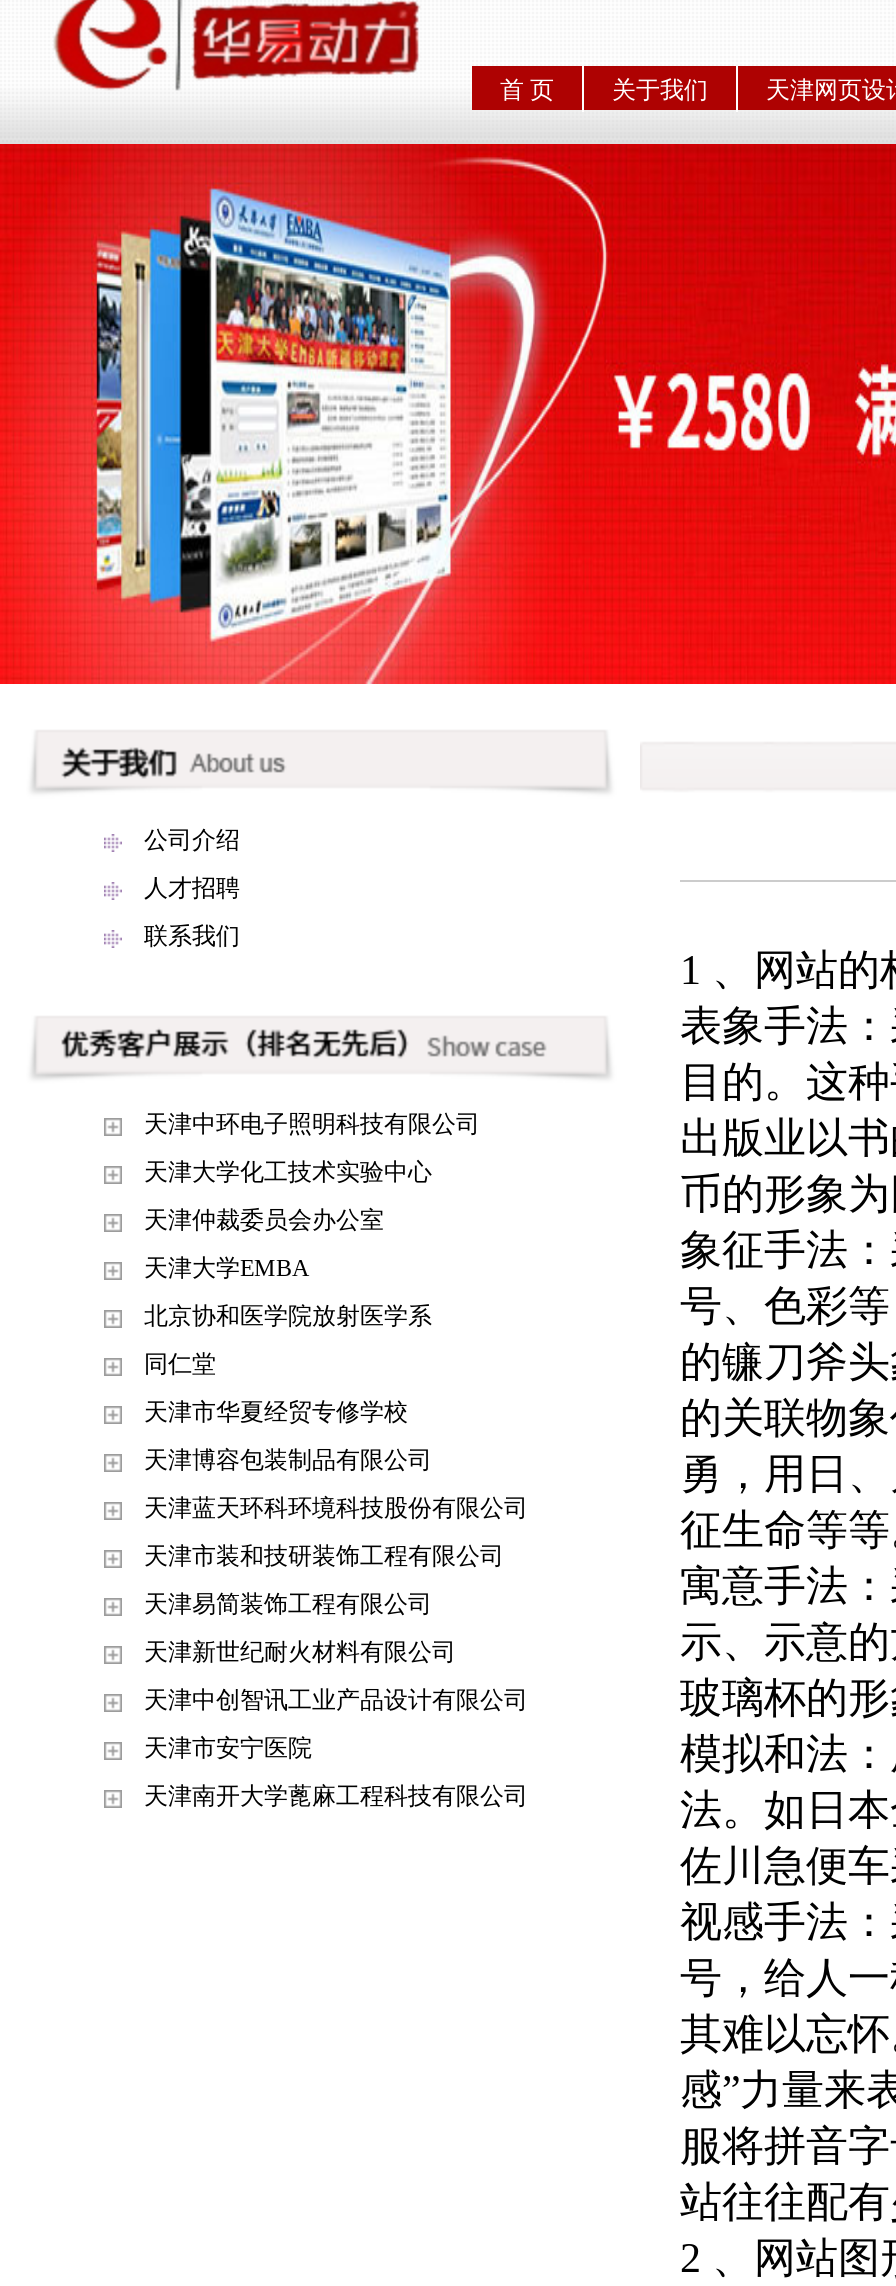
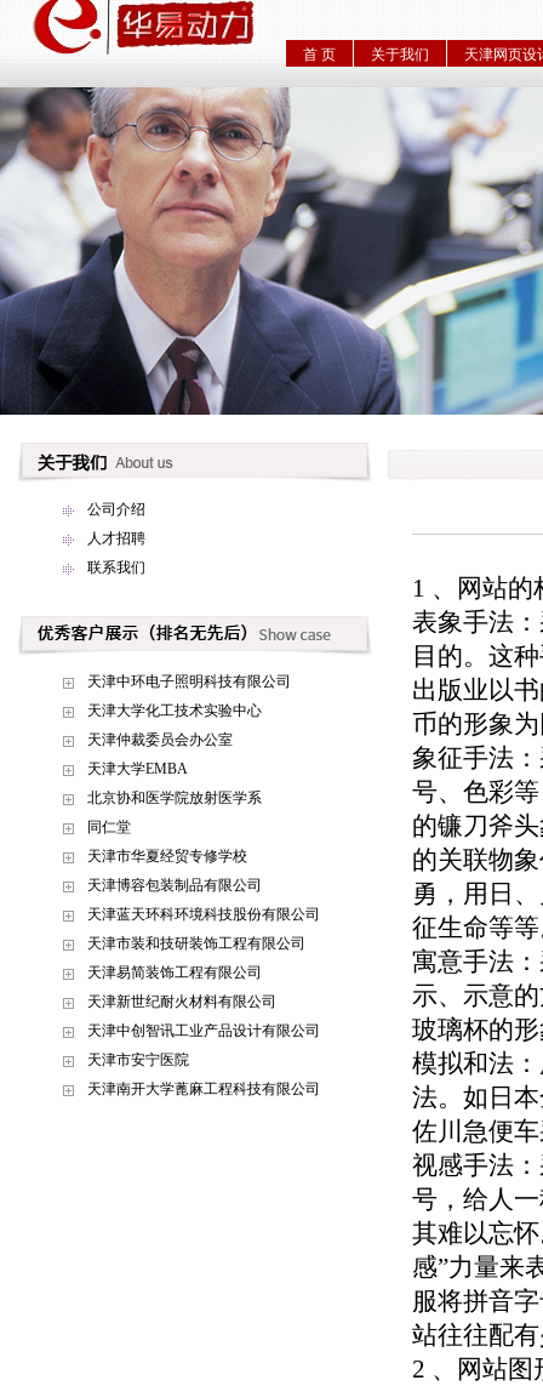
[6,142,890,686] [image] -> [4,86,539,416] [image]

